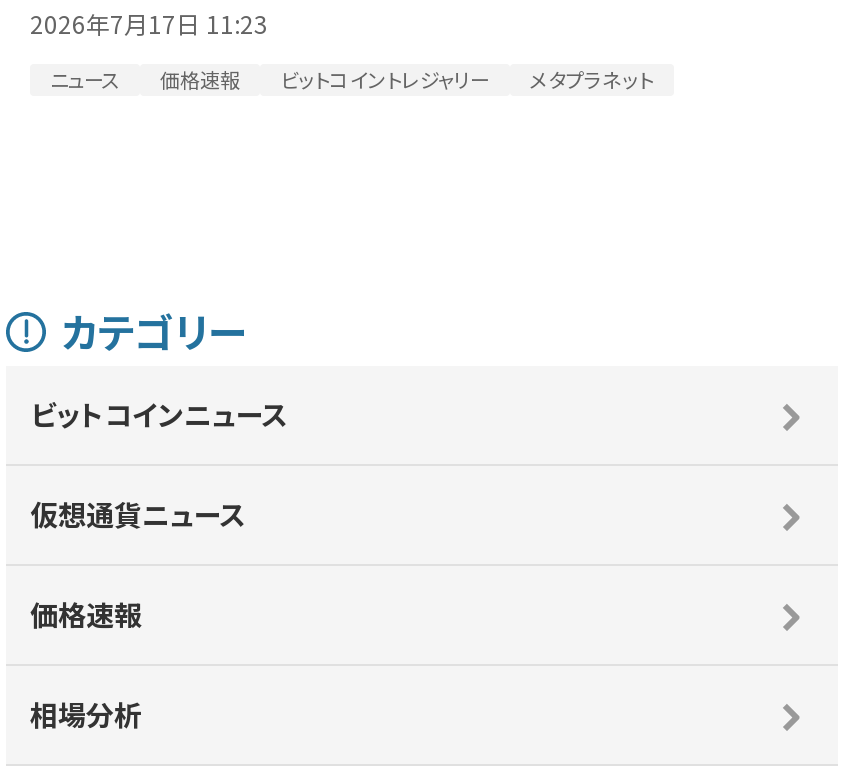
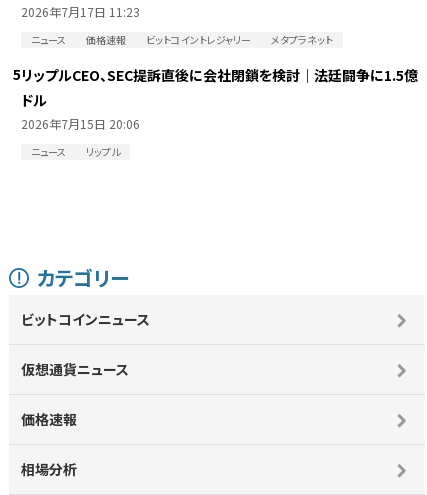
none -> [13,64,418,159] 5リップルCEO、SEC提訴直後に会社閉鎖を検討｜法廷闘争に1.5億 | ドル | 2026年7月15日 20:06 | ニュース | リップル

